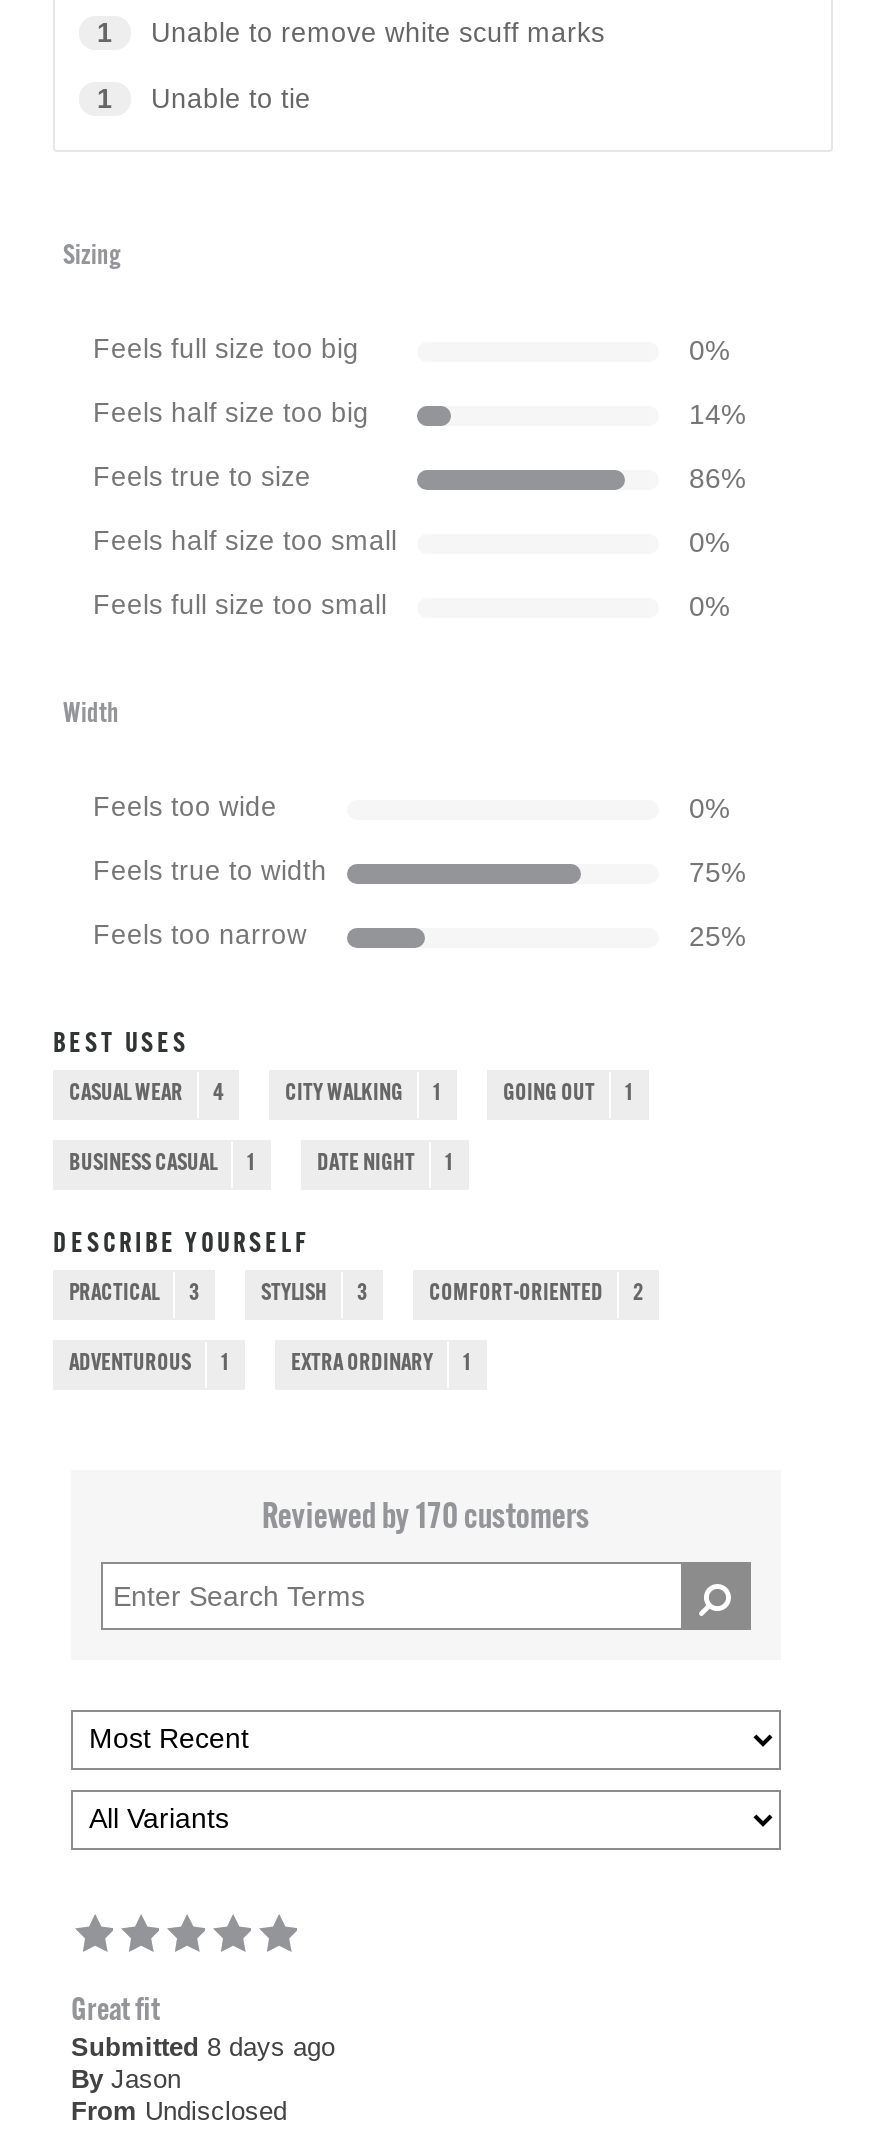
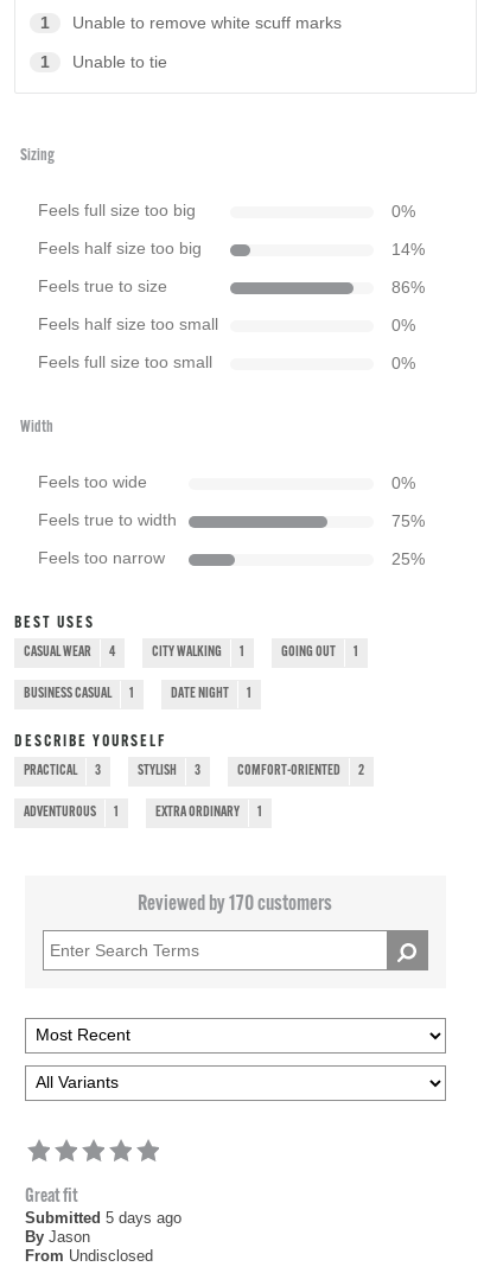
[71,2031,335,2061] Submitted 8 days ago -> [25,1208,181,1226] Submitted 5 days ago

